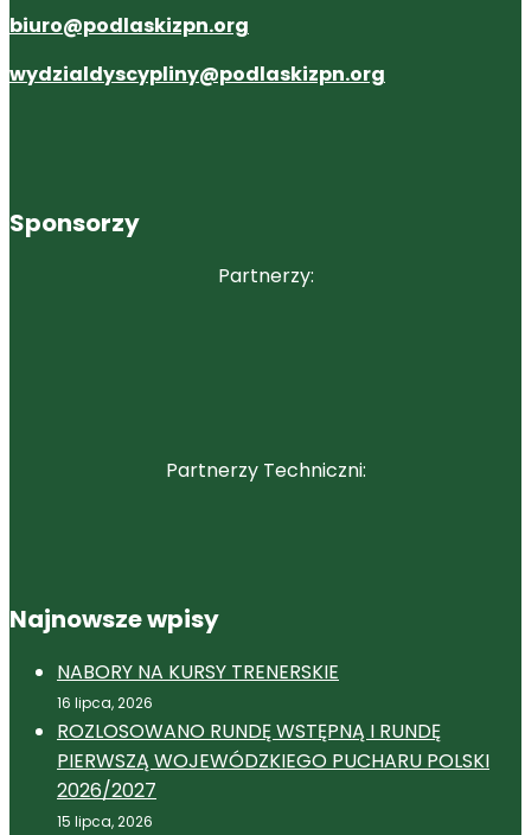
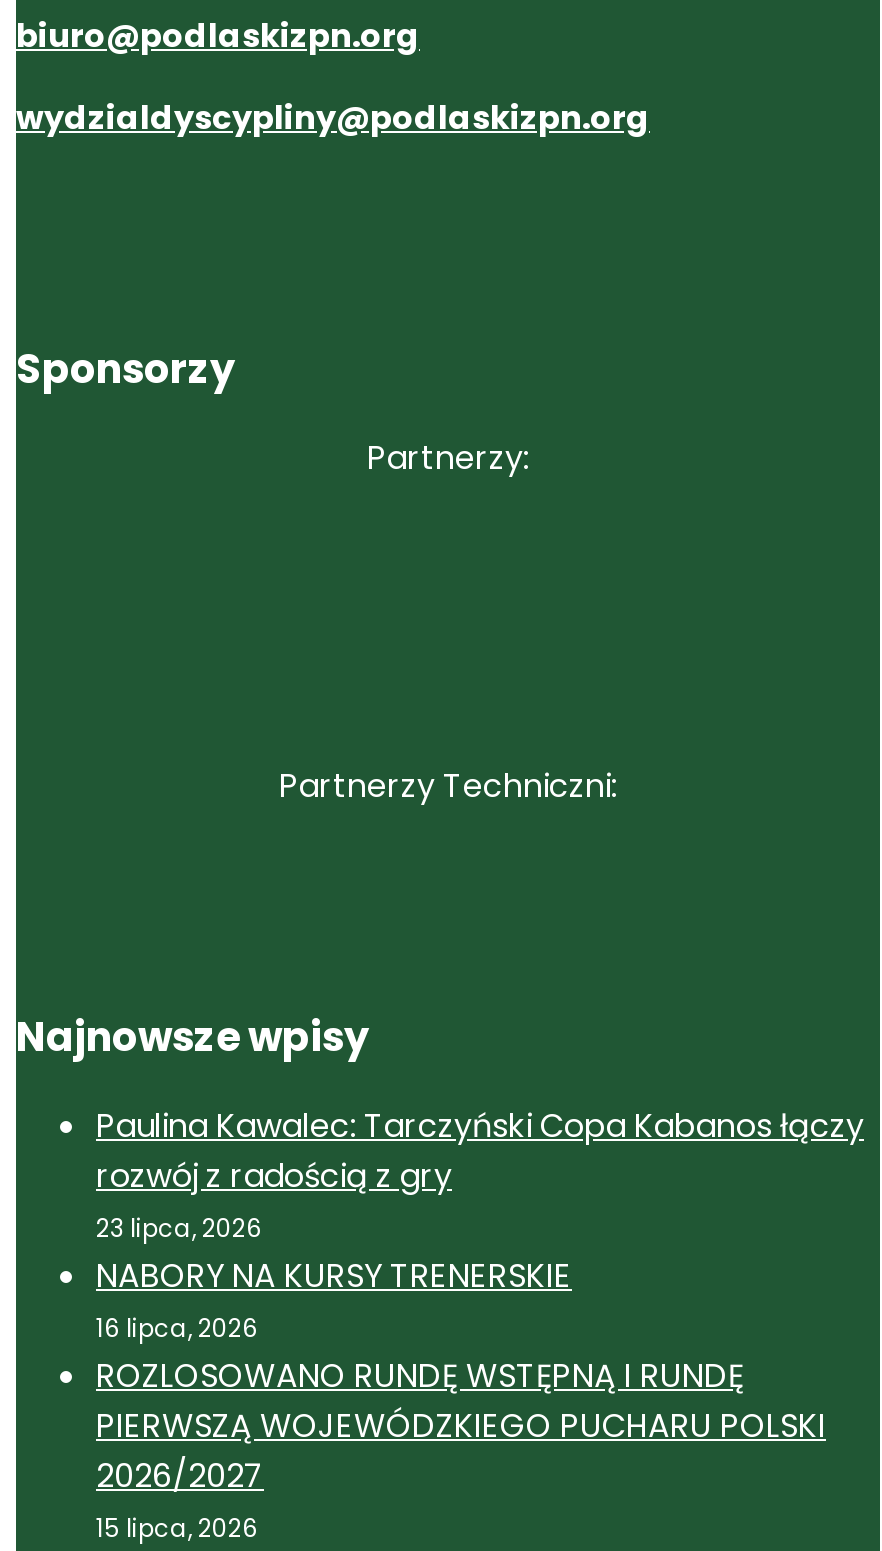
none -> [96,1103,864,1245] Paulina Kawalec: Tarczyński Copa Kabanos łączy | rozwój z radością z gry | 23 lipca, 2026

